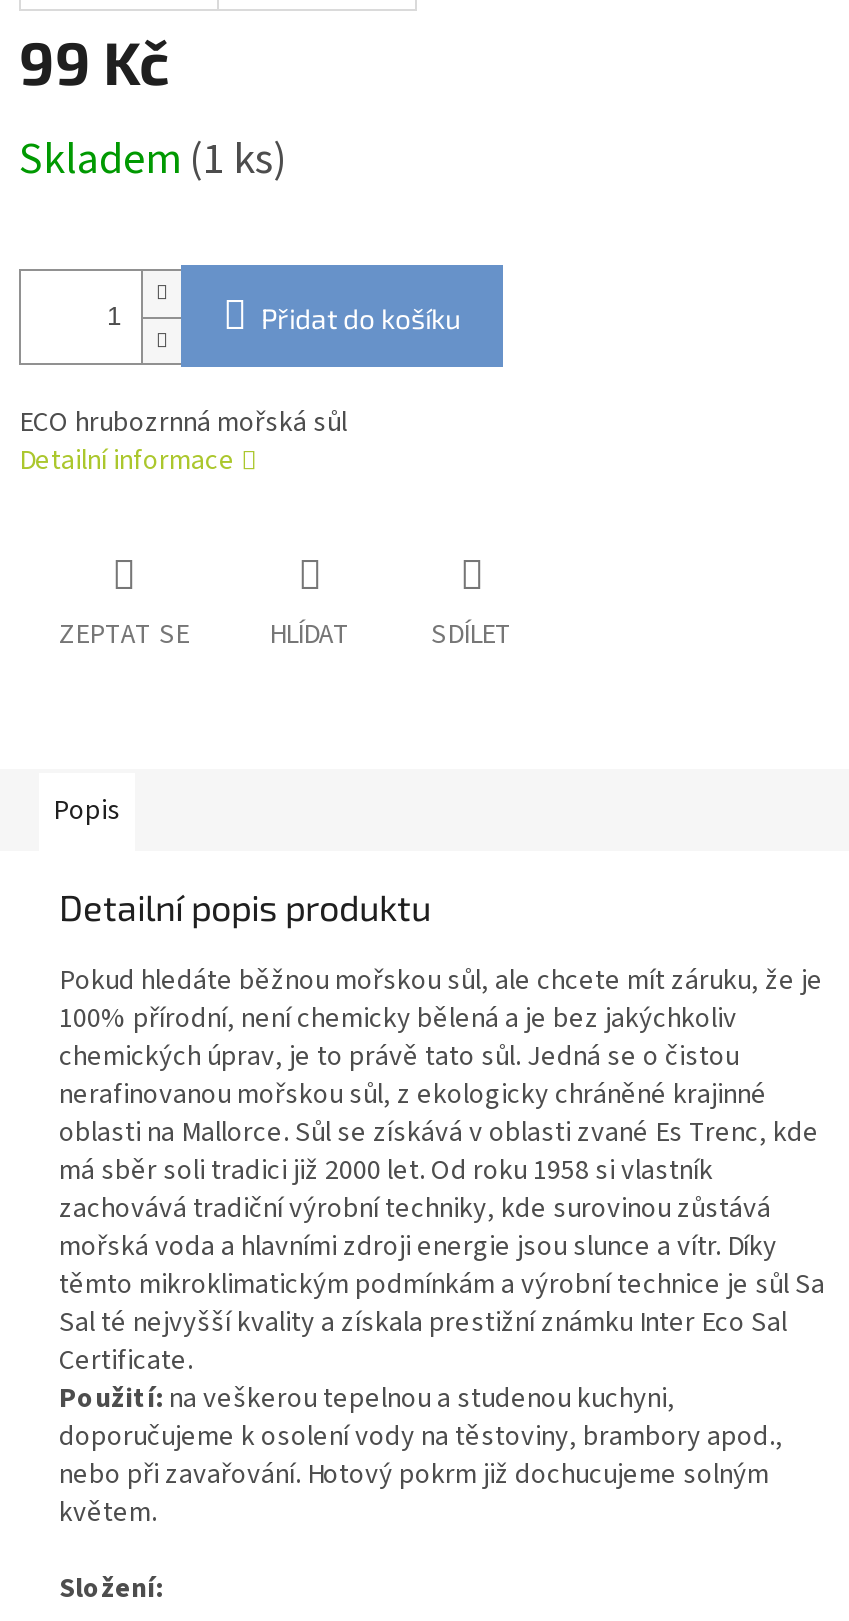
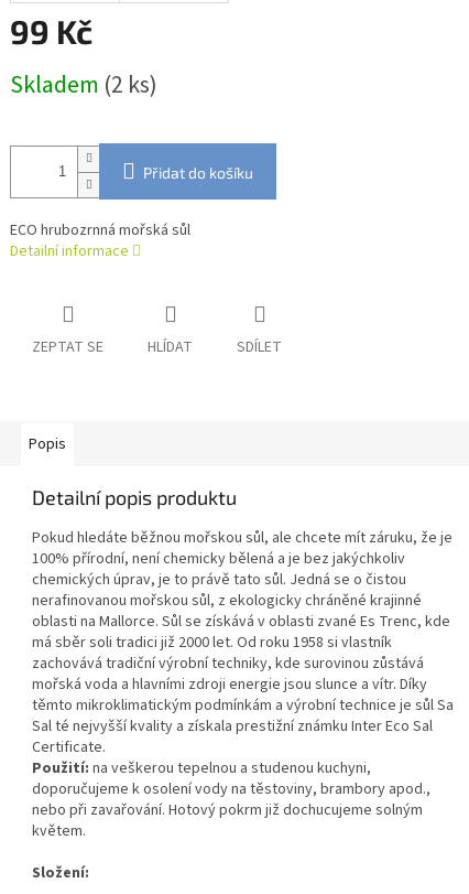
[19,128,287,192] Skladem (1 ks) -> [10,68,157,103] Skladem (2 ks)

